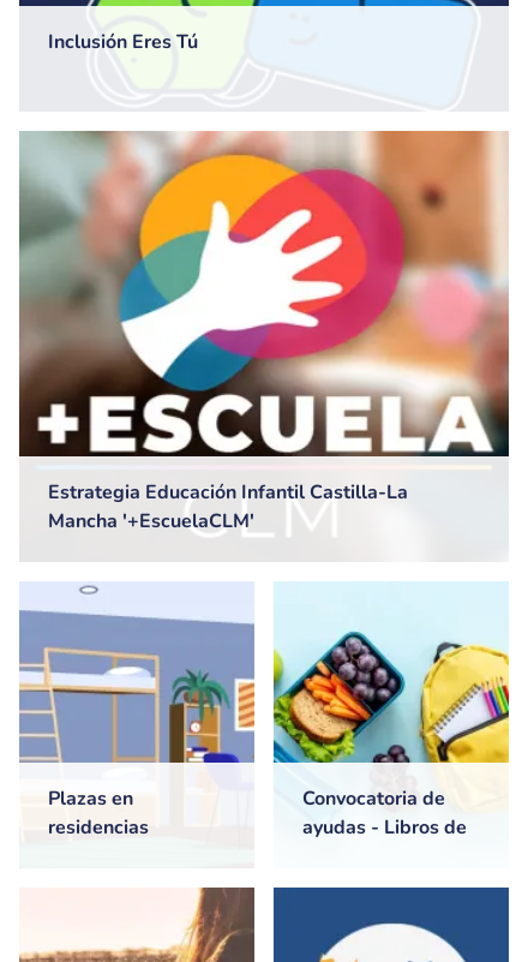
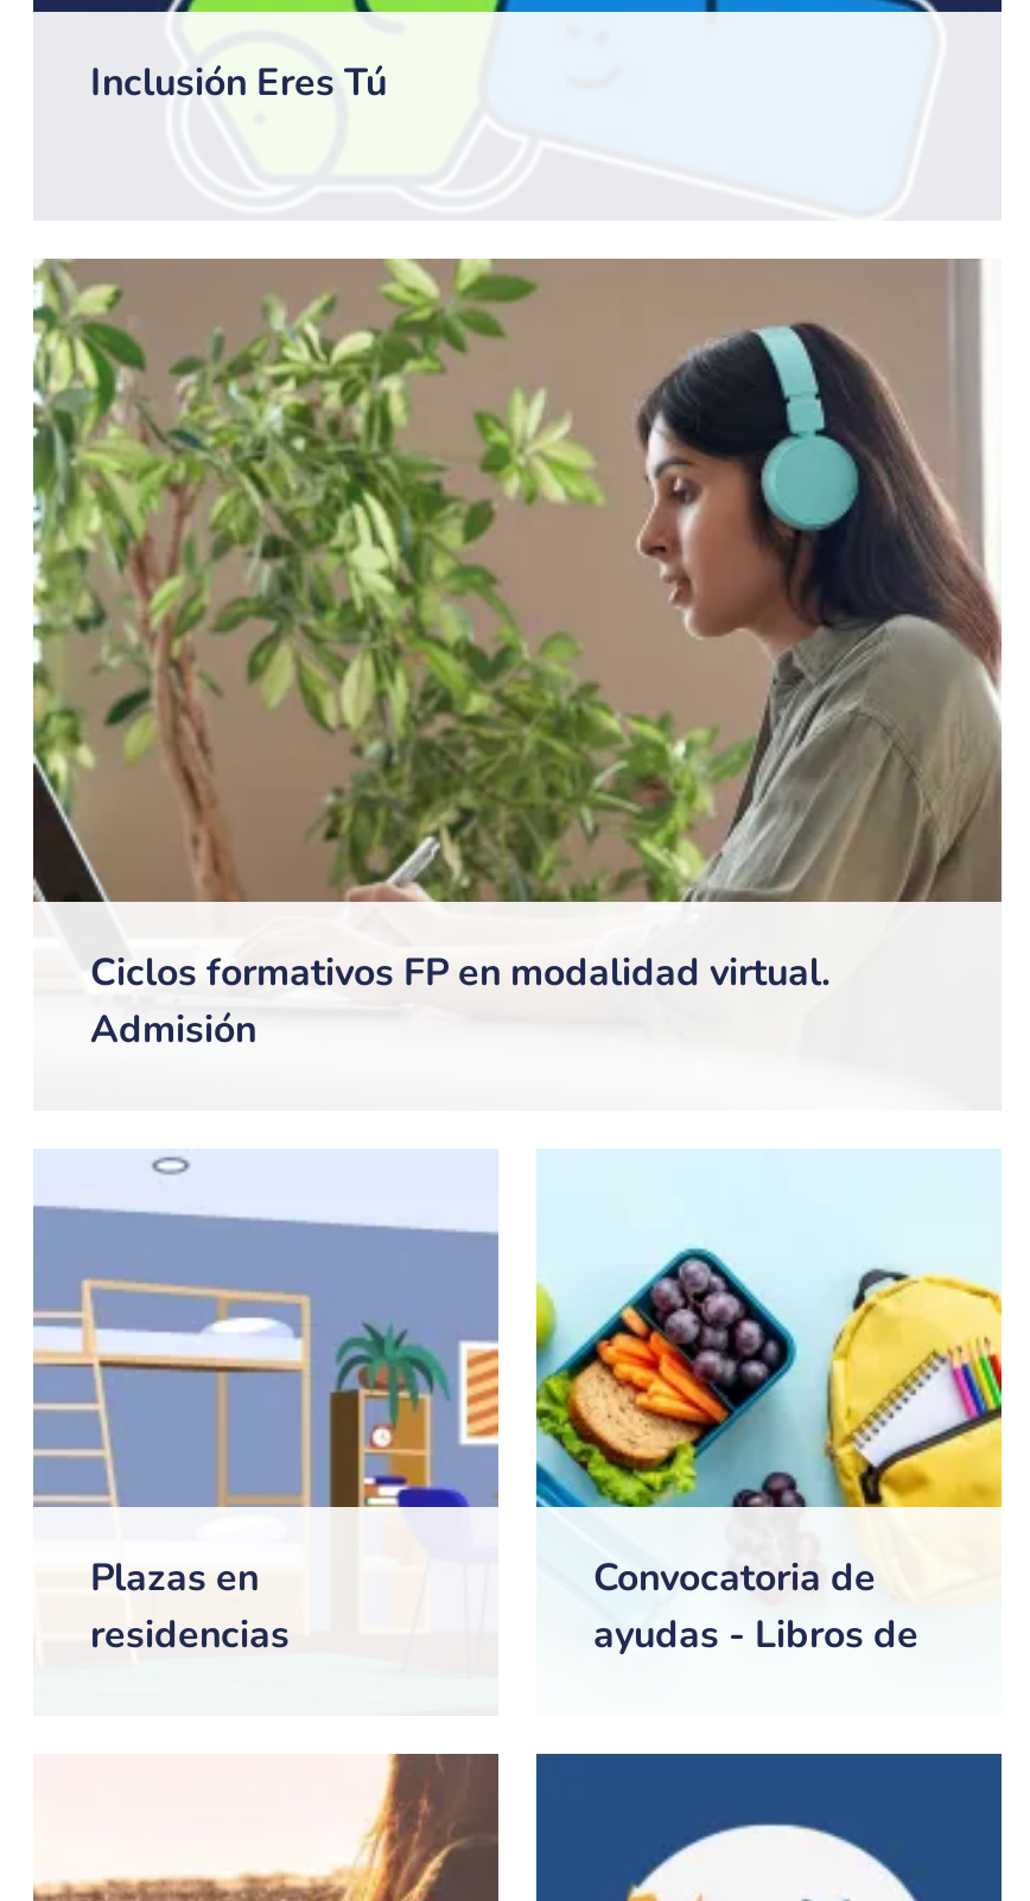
[18,131,510,535] [image] | Estrategia Educación Infantil Castilla-La | Mancha '+EscuelaCLM' -> [33,259,1004,1057] [image] | Ciclos formativos FP en modalidad virtual. | Admisión

